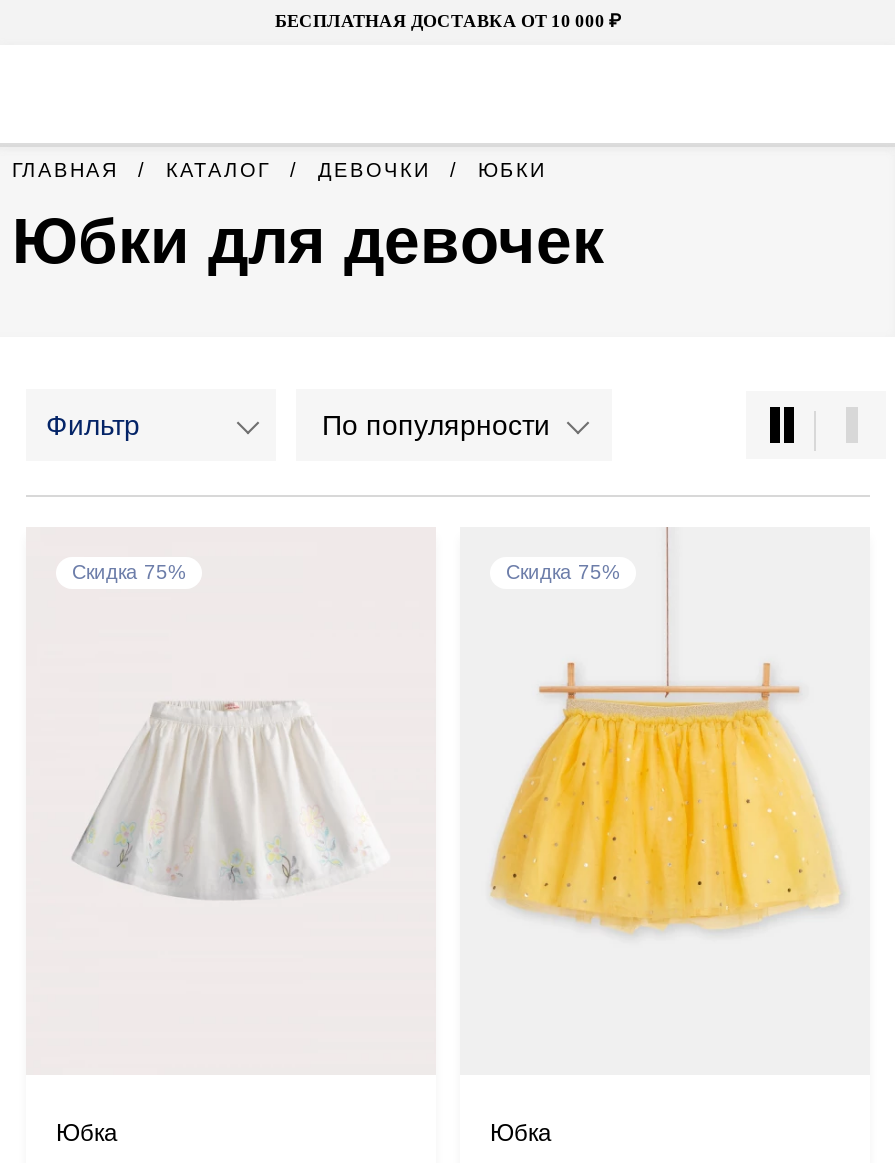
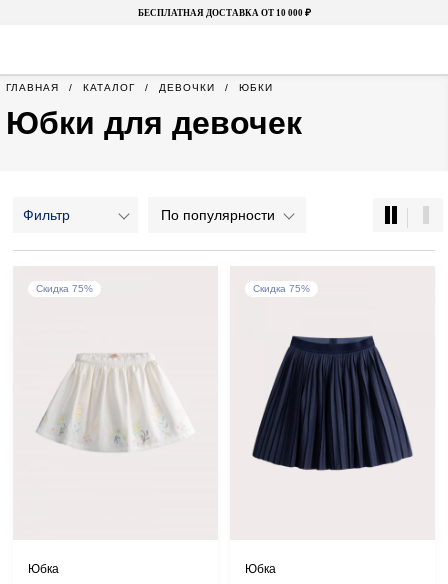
[490,529,842,935] [image] -> [246,334,419,471] [image]

